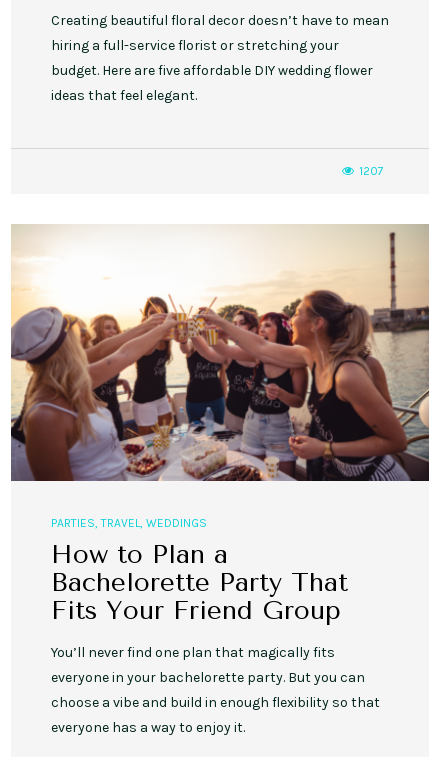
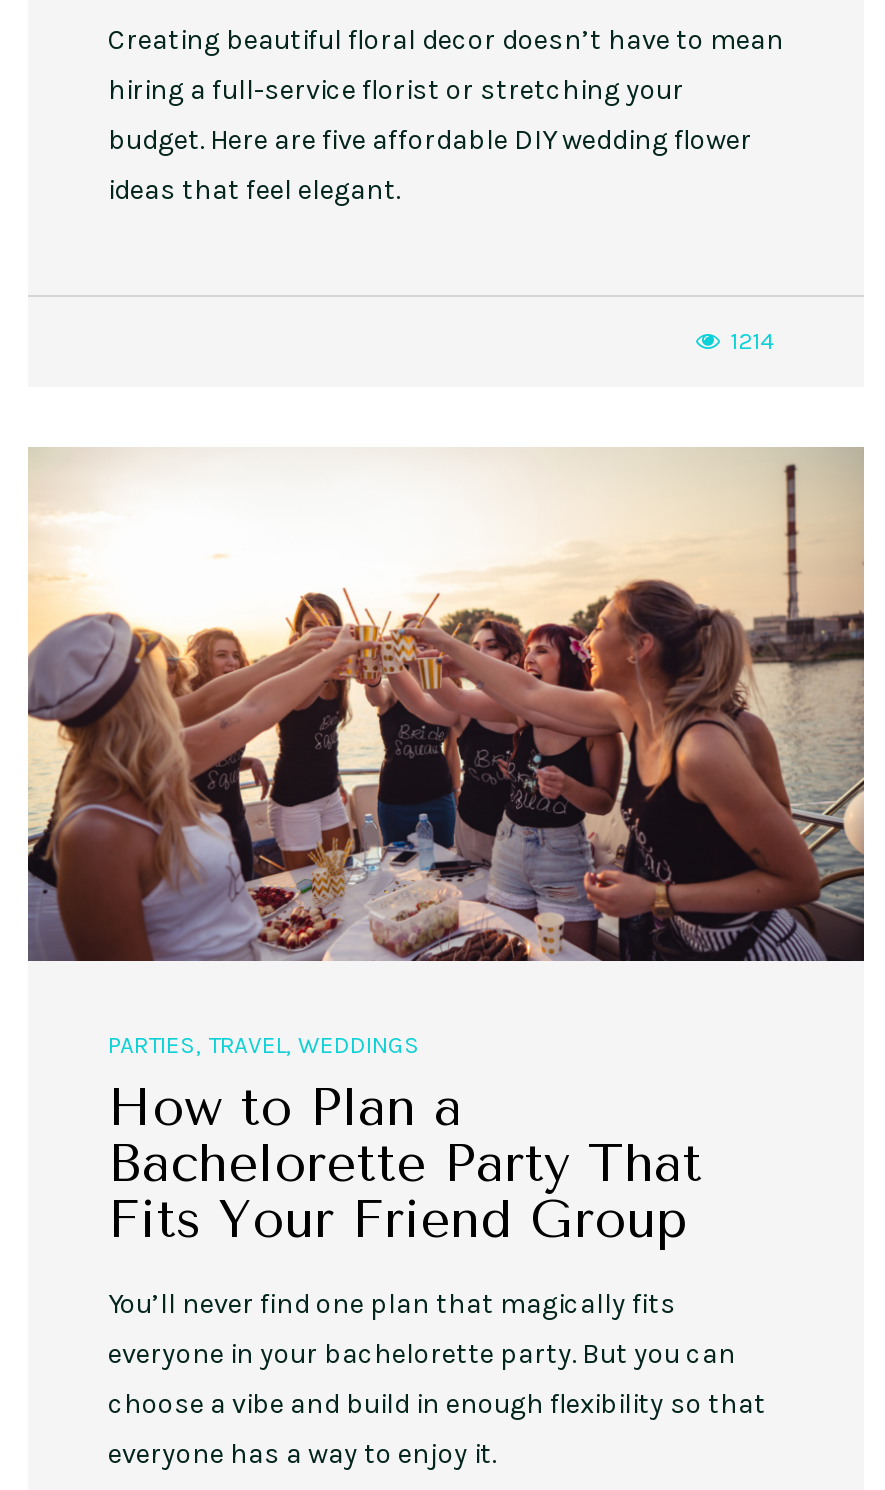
[359,164,384,178] 1207 -> [730,327,774,355] 1214

